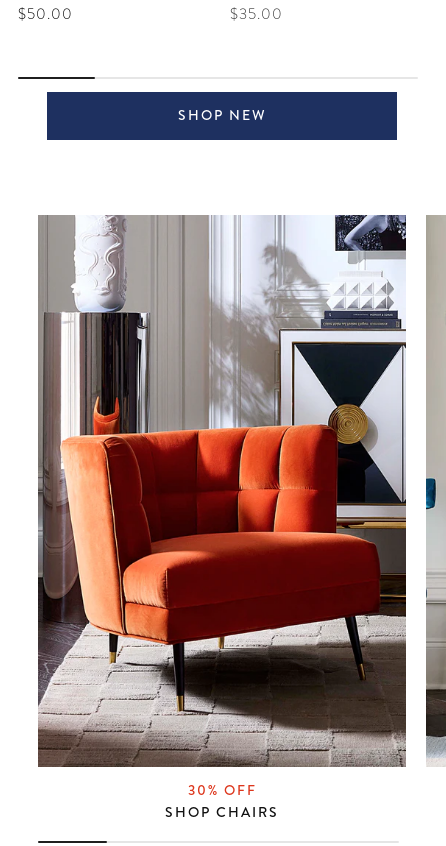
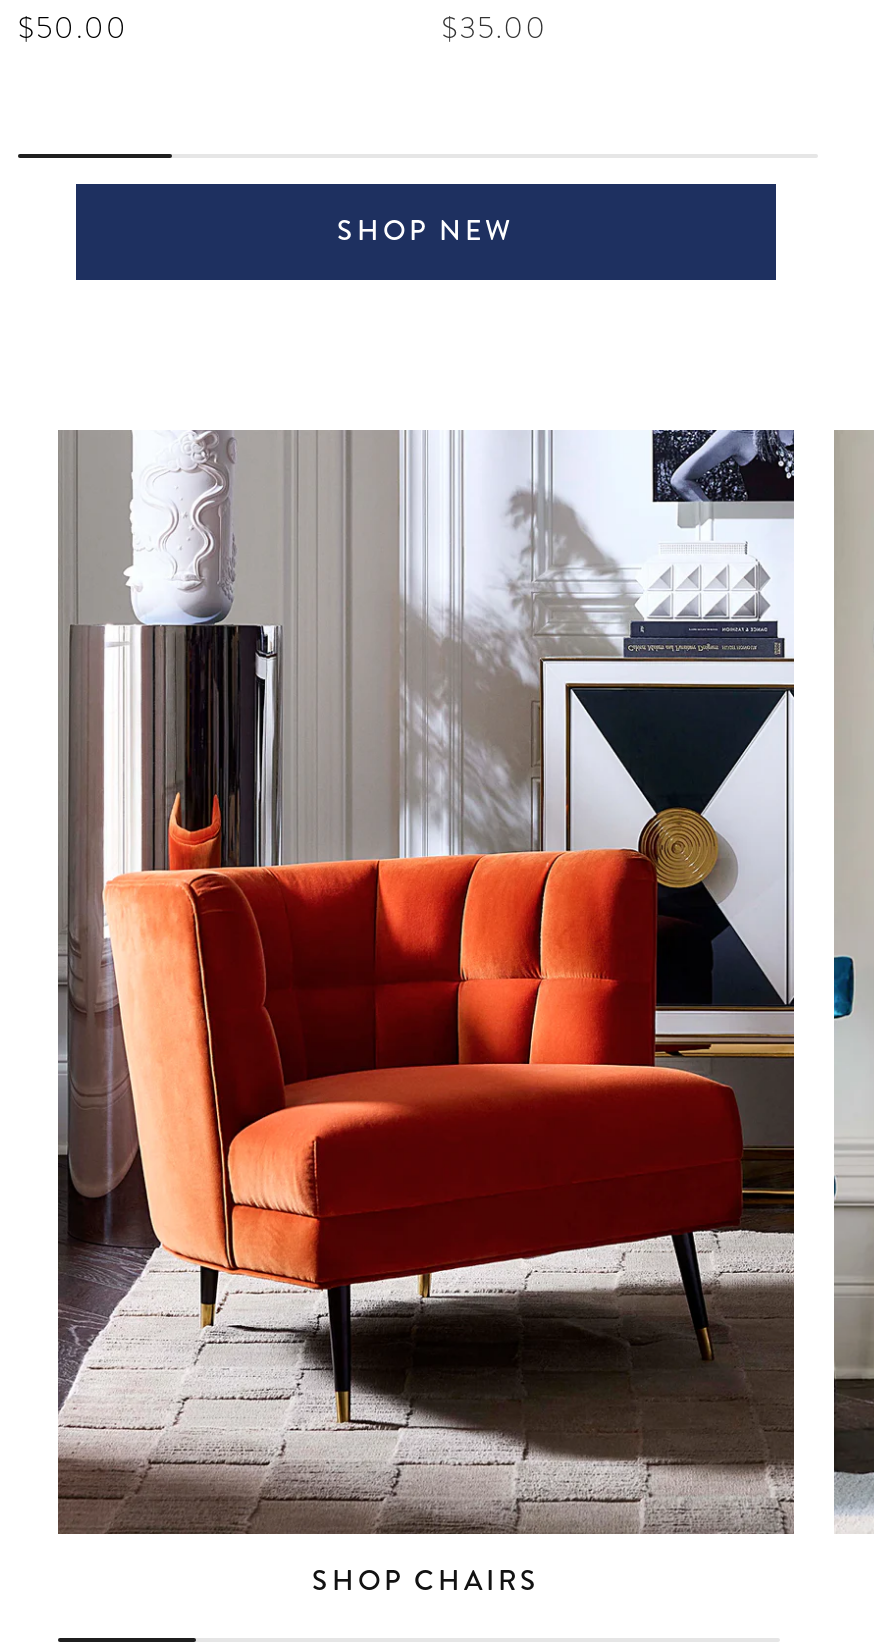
[187,780,256,800] 30% OFF -> none

